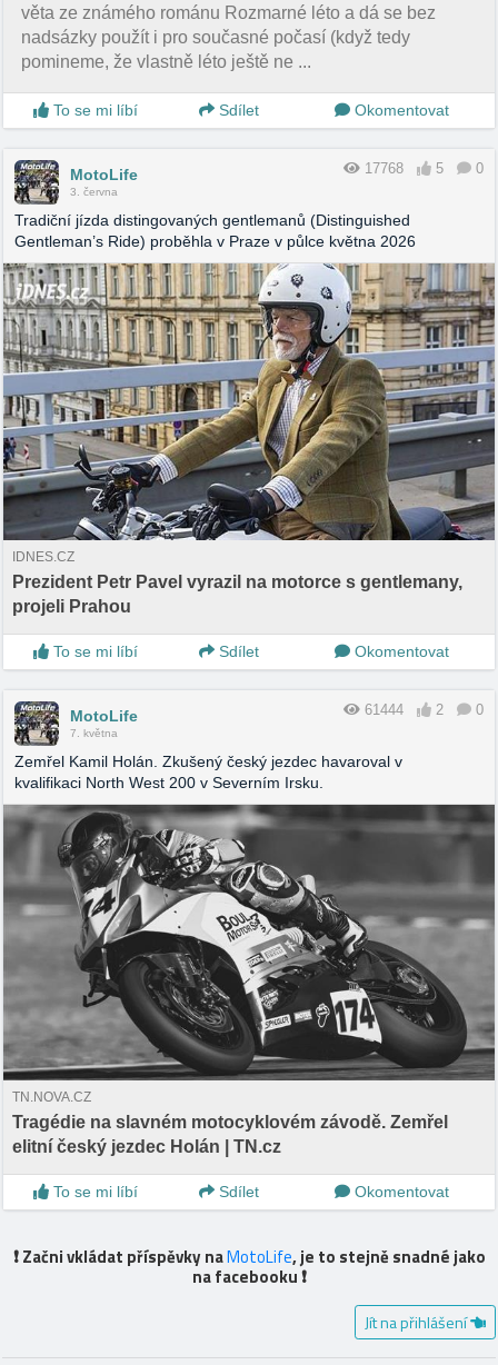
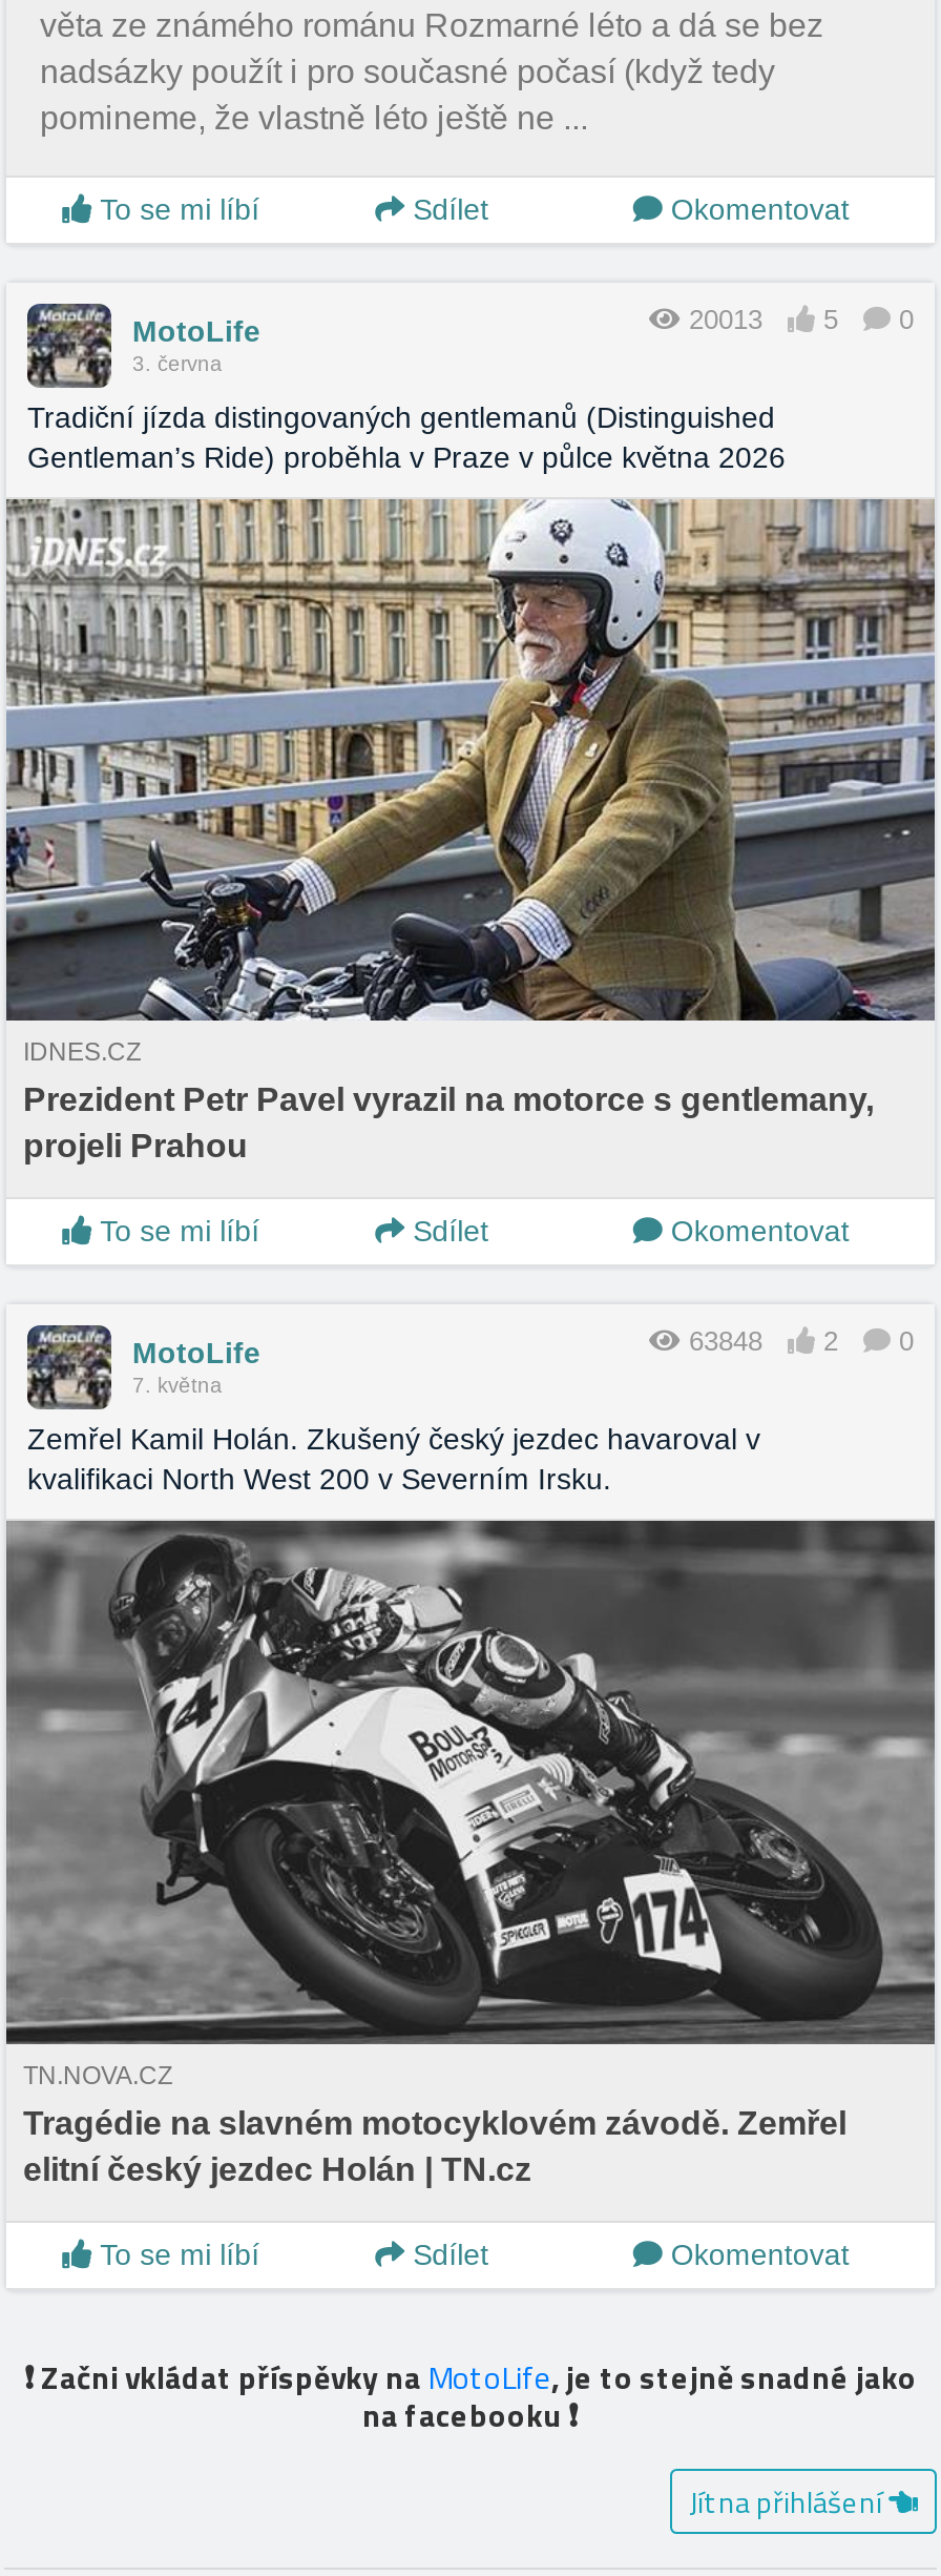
[365,160,484,177] 17768 5 0 -> [689,303,914,334] 20013 5 0
[365,701,484,718] 61444 2 0 -> [689,1326,914,1357] 63848 2 0

